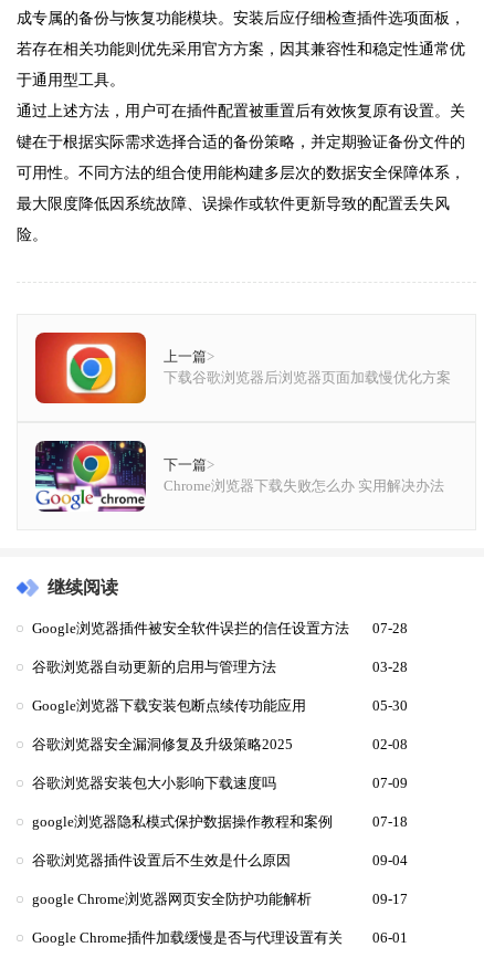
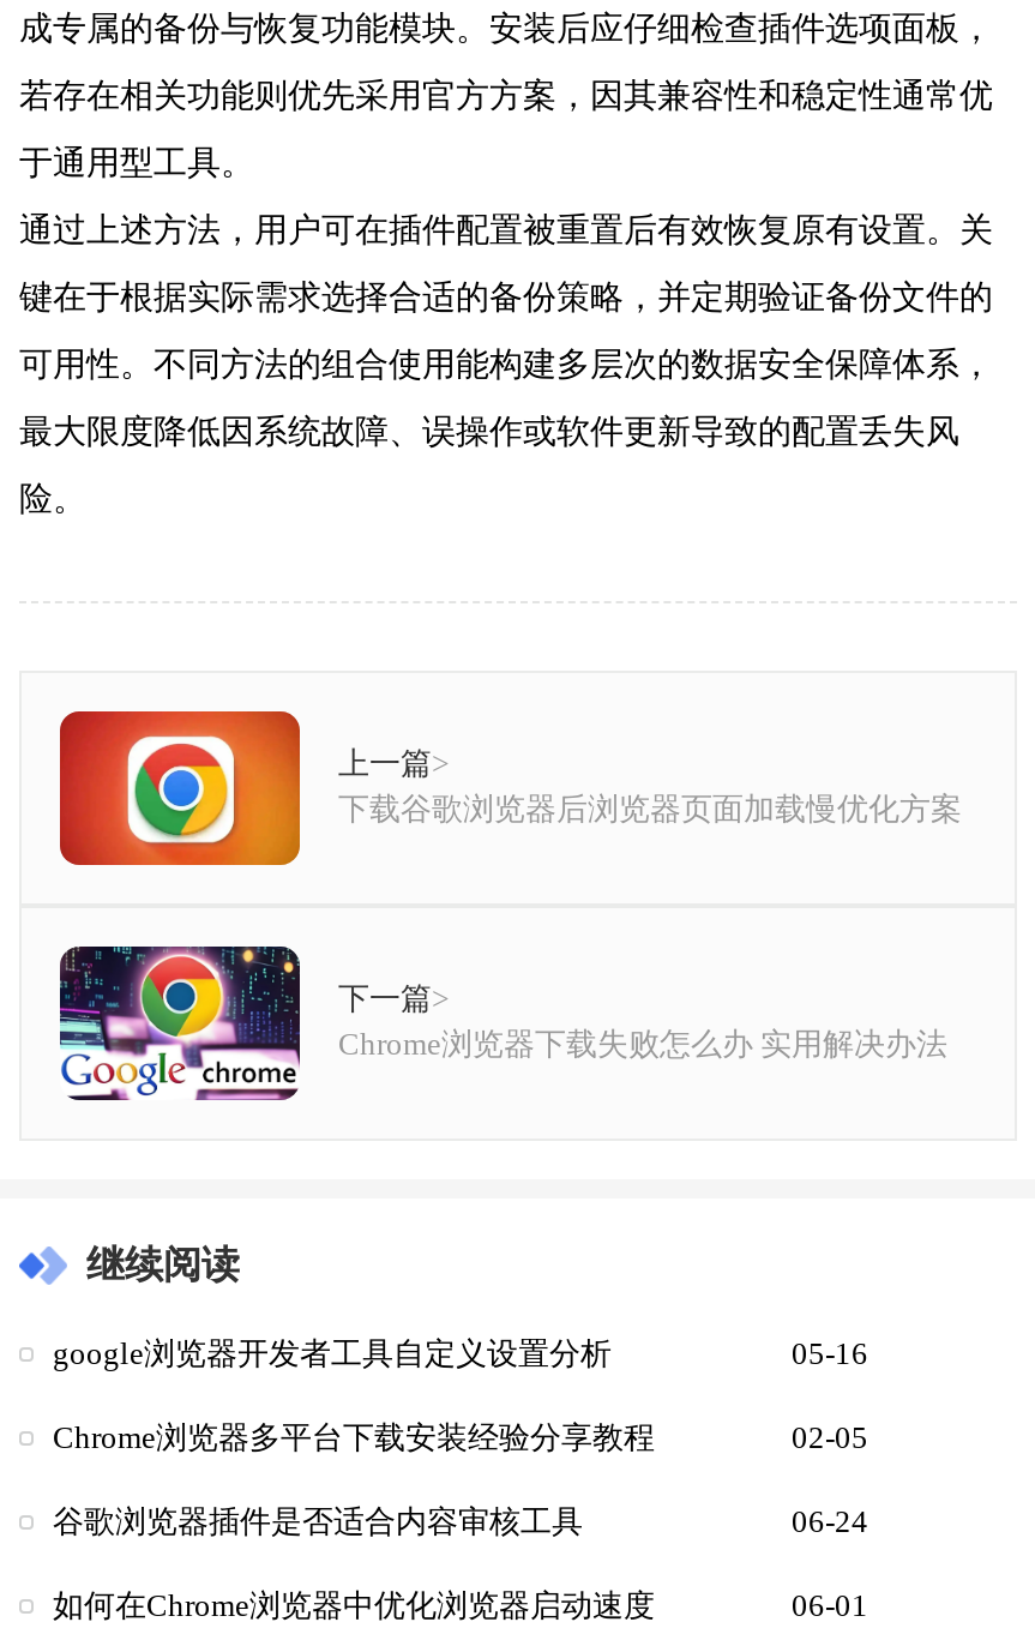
[32,621,408,946] Google浏览器插件被安全软件误拦的信任设置方法 | 07-28 | 谷歌浏览器自动更新的启用与管理方法 | 03-28 | Google浏览器下载安装包断点续传功能应用 | 05-30 | 谷歌浏览器安全漏洞修复及升级策略2025 | 02-08 | 谷歌浏览器安装包大小影响下载速度吗 | 07-09 | google浏览器隐私模式保护数据操作教程和案例 | 07-18 | 谷歌浏览器插件设置后不生效是什么原因 | 09-04 | google Chrome浏览器网页安全防护功能解析 | 09-17 | Google Chrome插件加载缓慢是否与代理设置有关 -> [53,1338,868,1623] google浏览器开发者工具自定义设置分析 | 05-16 | Chrome浏览器多平台下载安装经验分享教程 | 02-05 | 谷歌浏览器插件是否适合内容审核工具 | 06-24 | 如何在Chrome浏览器中优化浏览器启动速度

